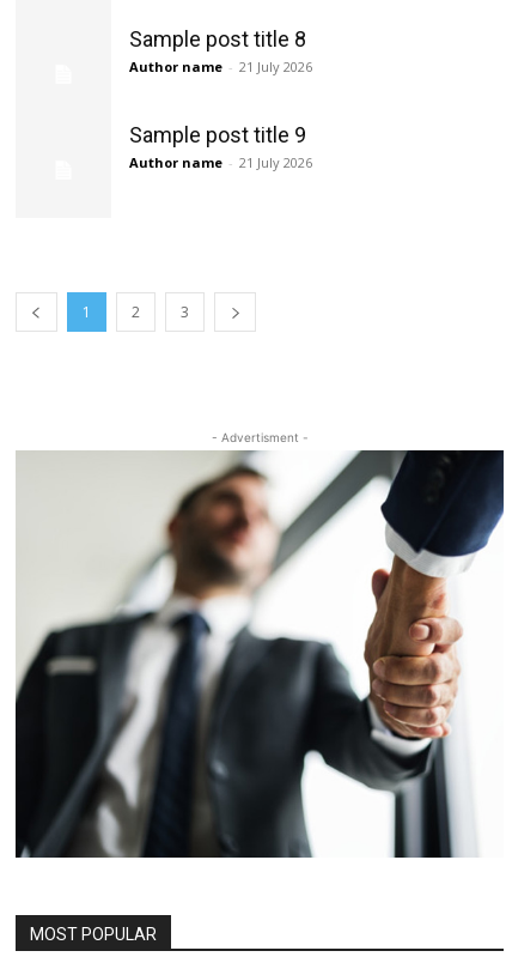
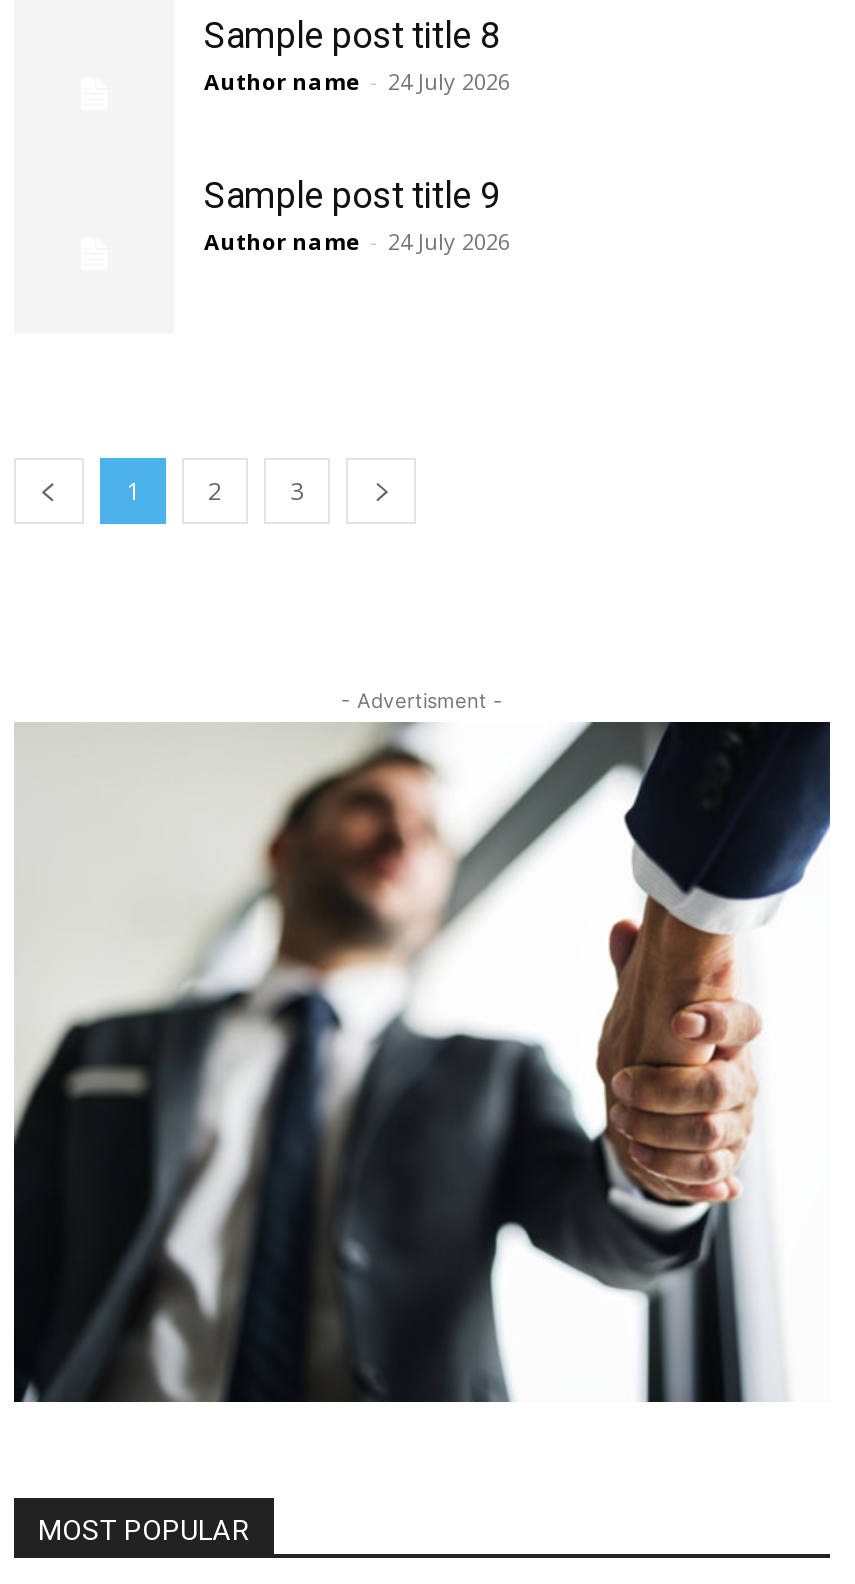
[129,57,312,75] Author name - 21 July 2026 -> [204,66,510,96] Author name - 24 July 2026
[129,153,312,171] Author name - 21 July 2026 -> [204,226,510,256] Author name - 24 July 2026

